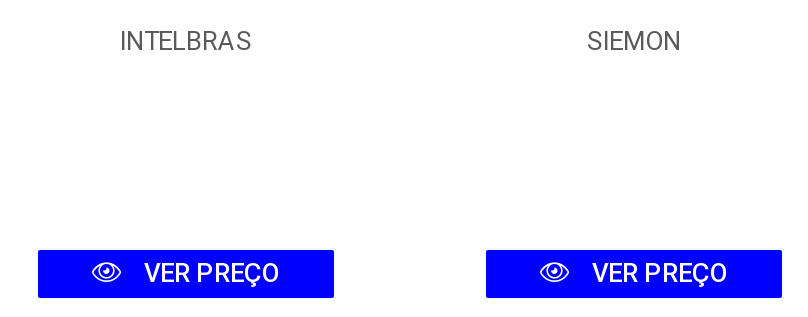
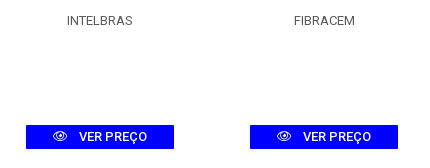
[587,26,681,56] SIEMON -> [293,13,354,28] FIBRACEM

